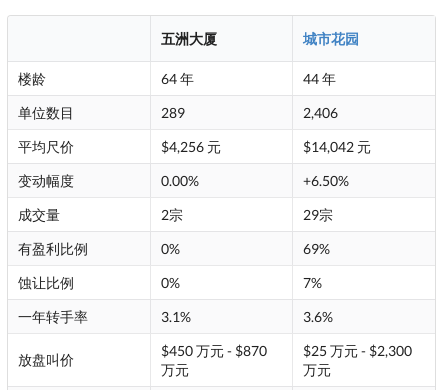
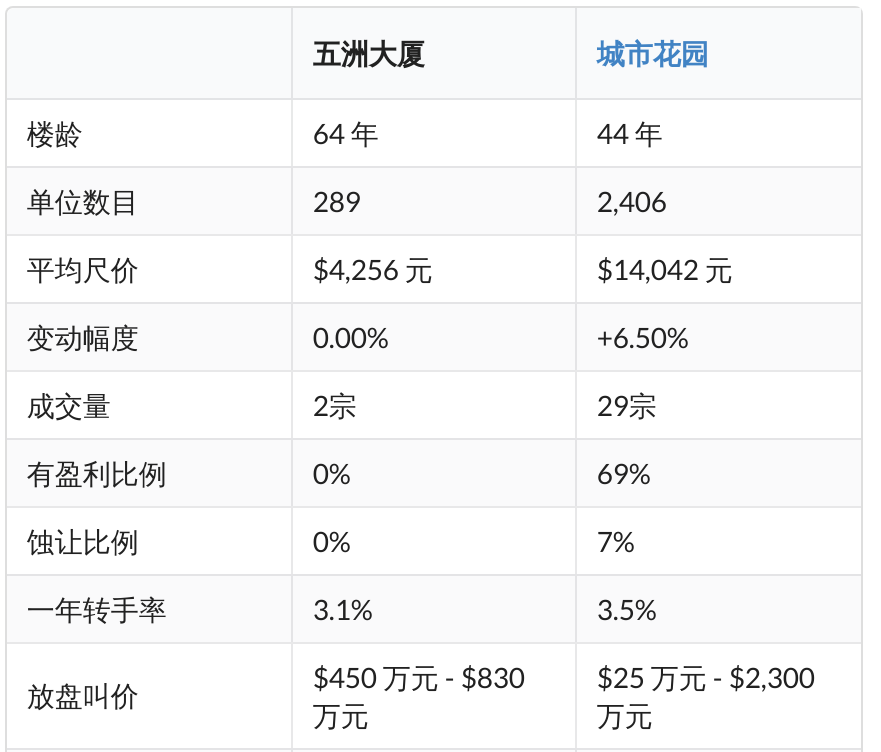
[303,308,333,325] 3.6% -> [597,592,657,626] 3.5%
[161,342,267,359] $450 万元 - $870 -> [313,660,525,694] $450 万元 - $830

